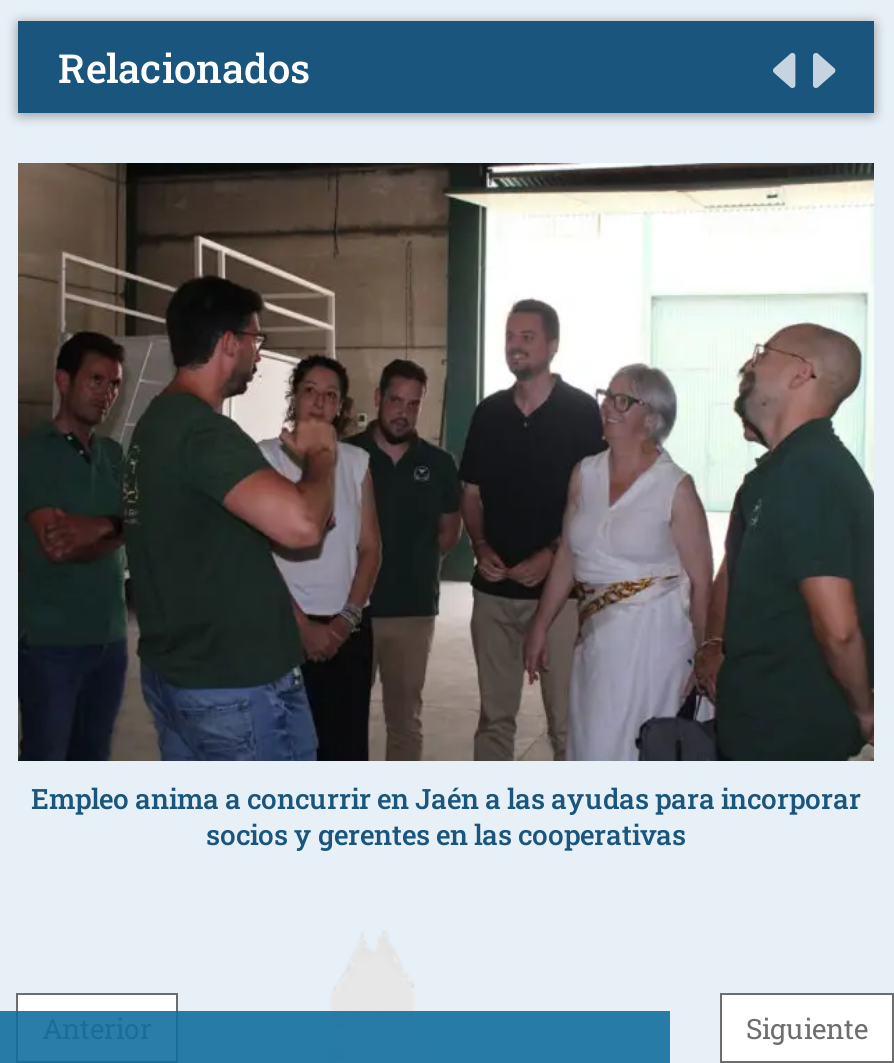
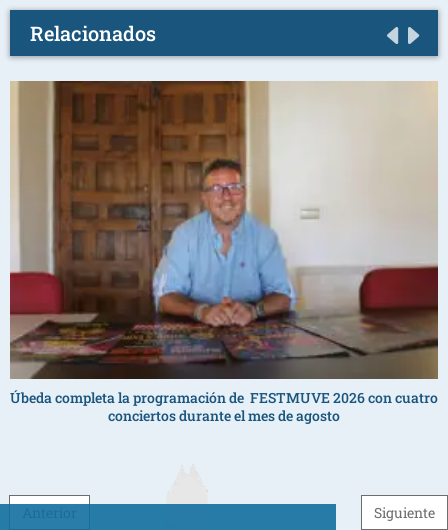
[16,161,876,852] [image] | Empleo anima a concurrir en Jaén a las ayudas para incorporar | socios y gerentes en las cooperativas -> [9,80,439,425] [image] | Úbeda completa la programación de FESTMUVE 2026 con cuatro | conciertos durante el mes de agosto

